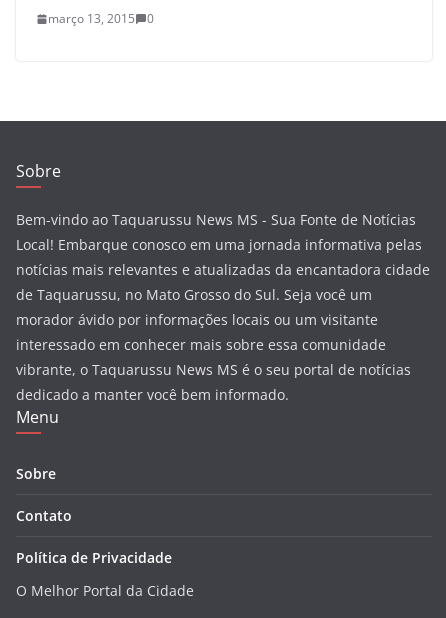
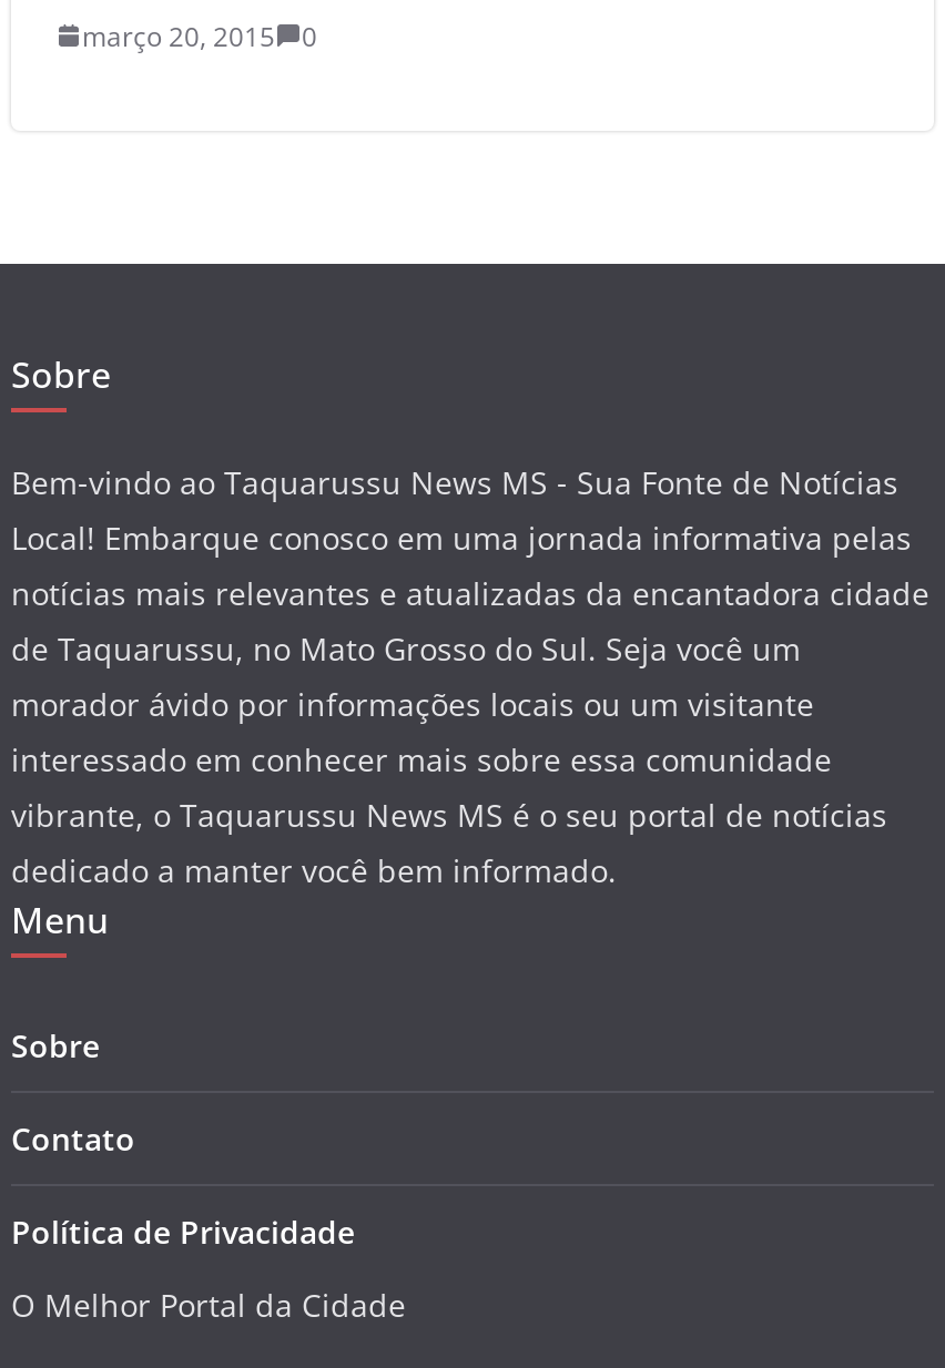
[48,10,154,27] março 13, 2015 0 -> [82,18,317,55] março 20, 2015 0

